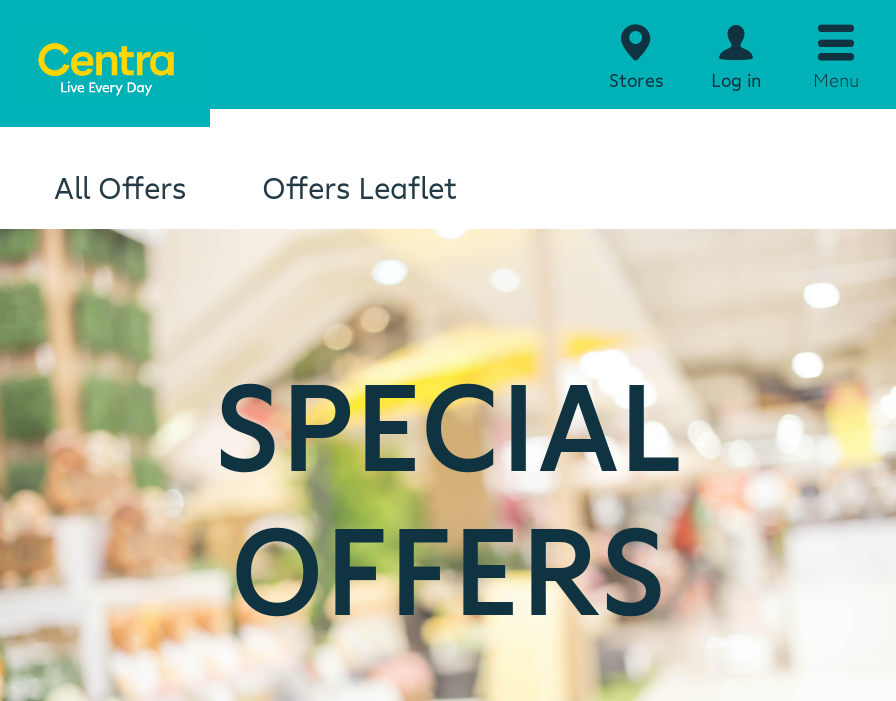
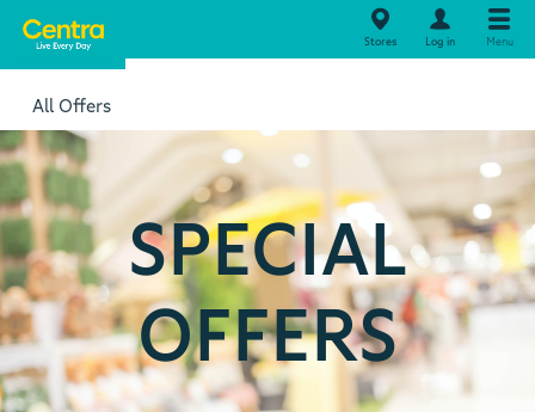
[262,167,458,207] Offers Leaflet -> none

